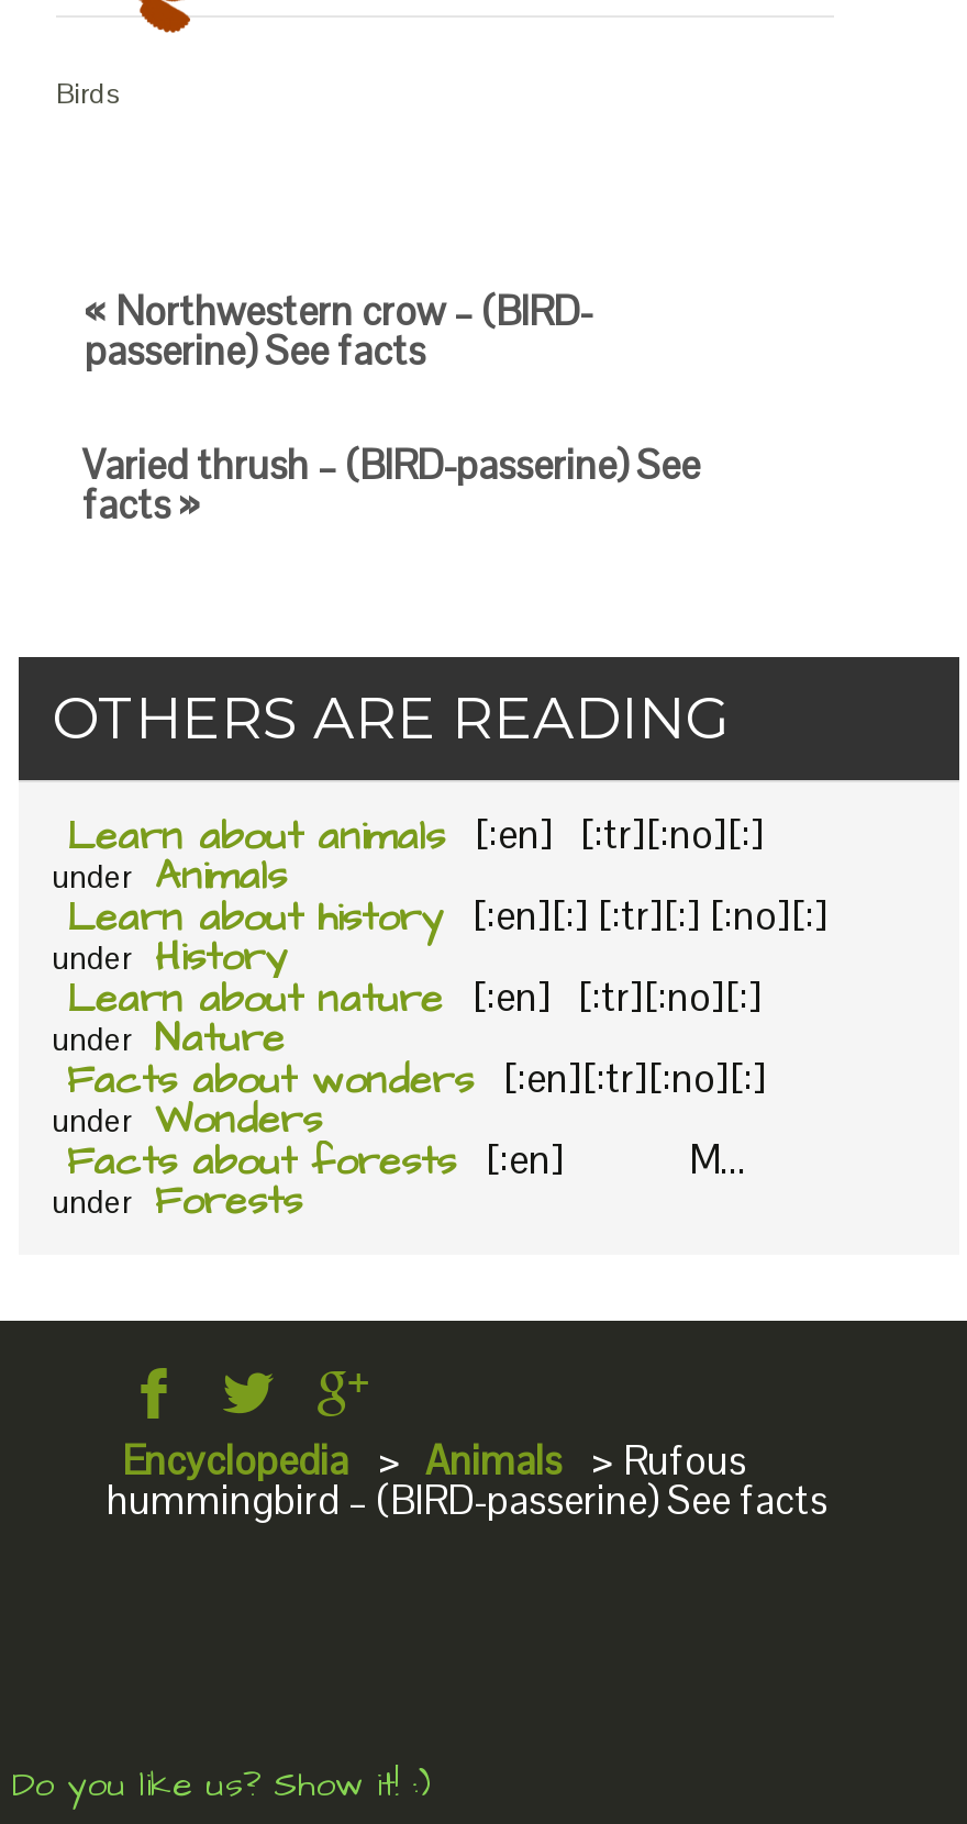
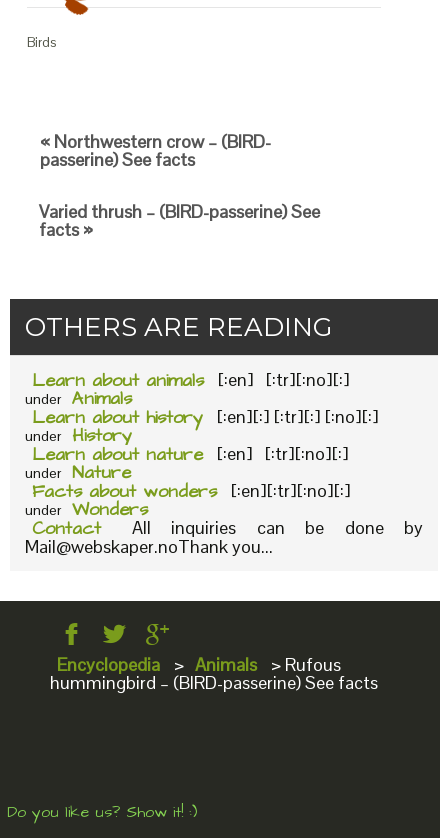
[52,1134,746,1228] Facts about forests | [:en] M... | under Forests -> [25,516,423,558] Contact | All inquiries can be done by | Mail@webskaper.noThank you...

